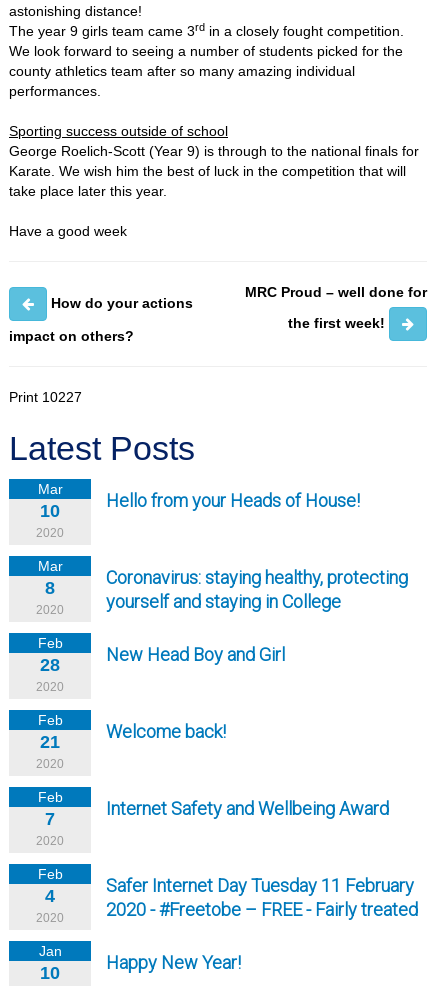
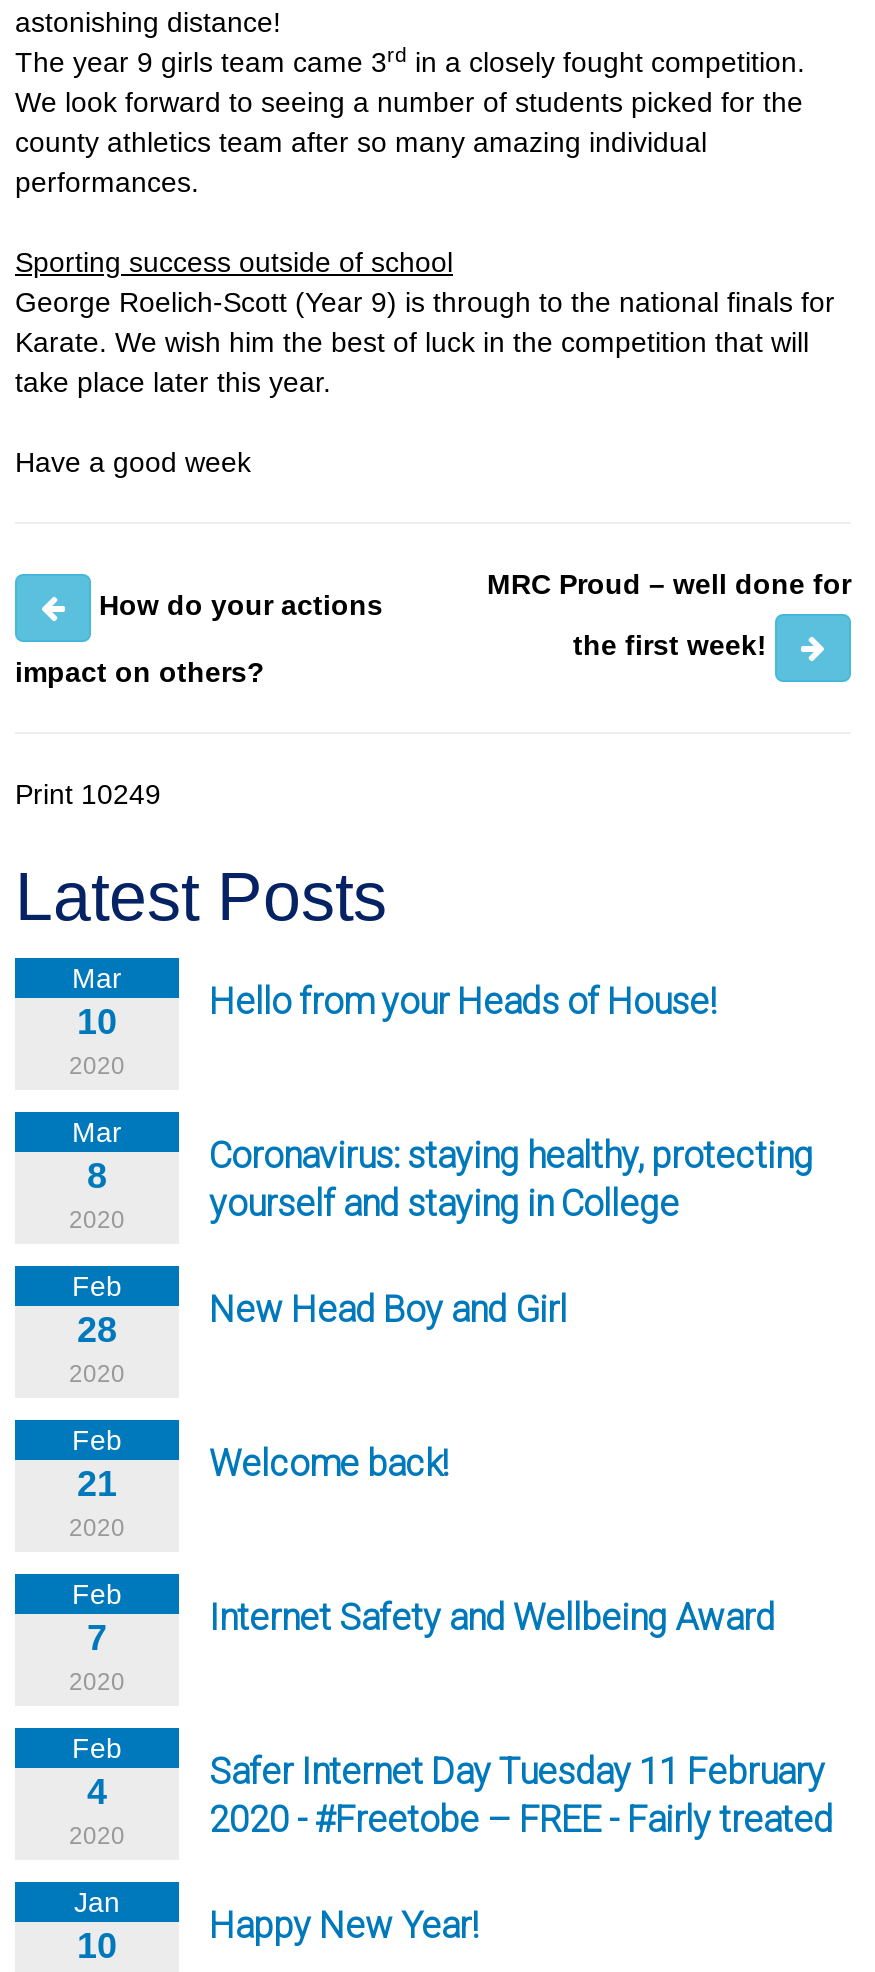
[9,389,82,405] Print 10227 -> [15,778,161,810] Print 10249

